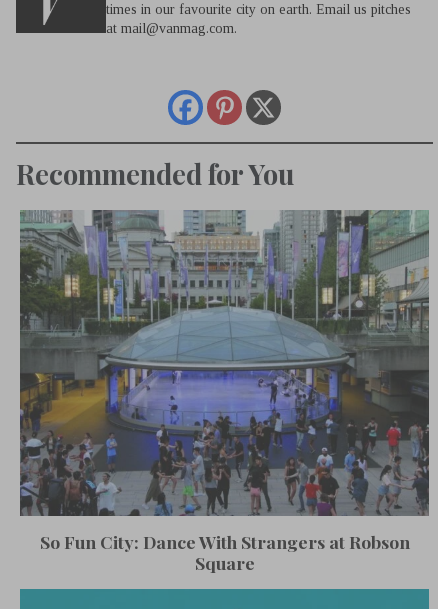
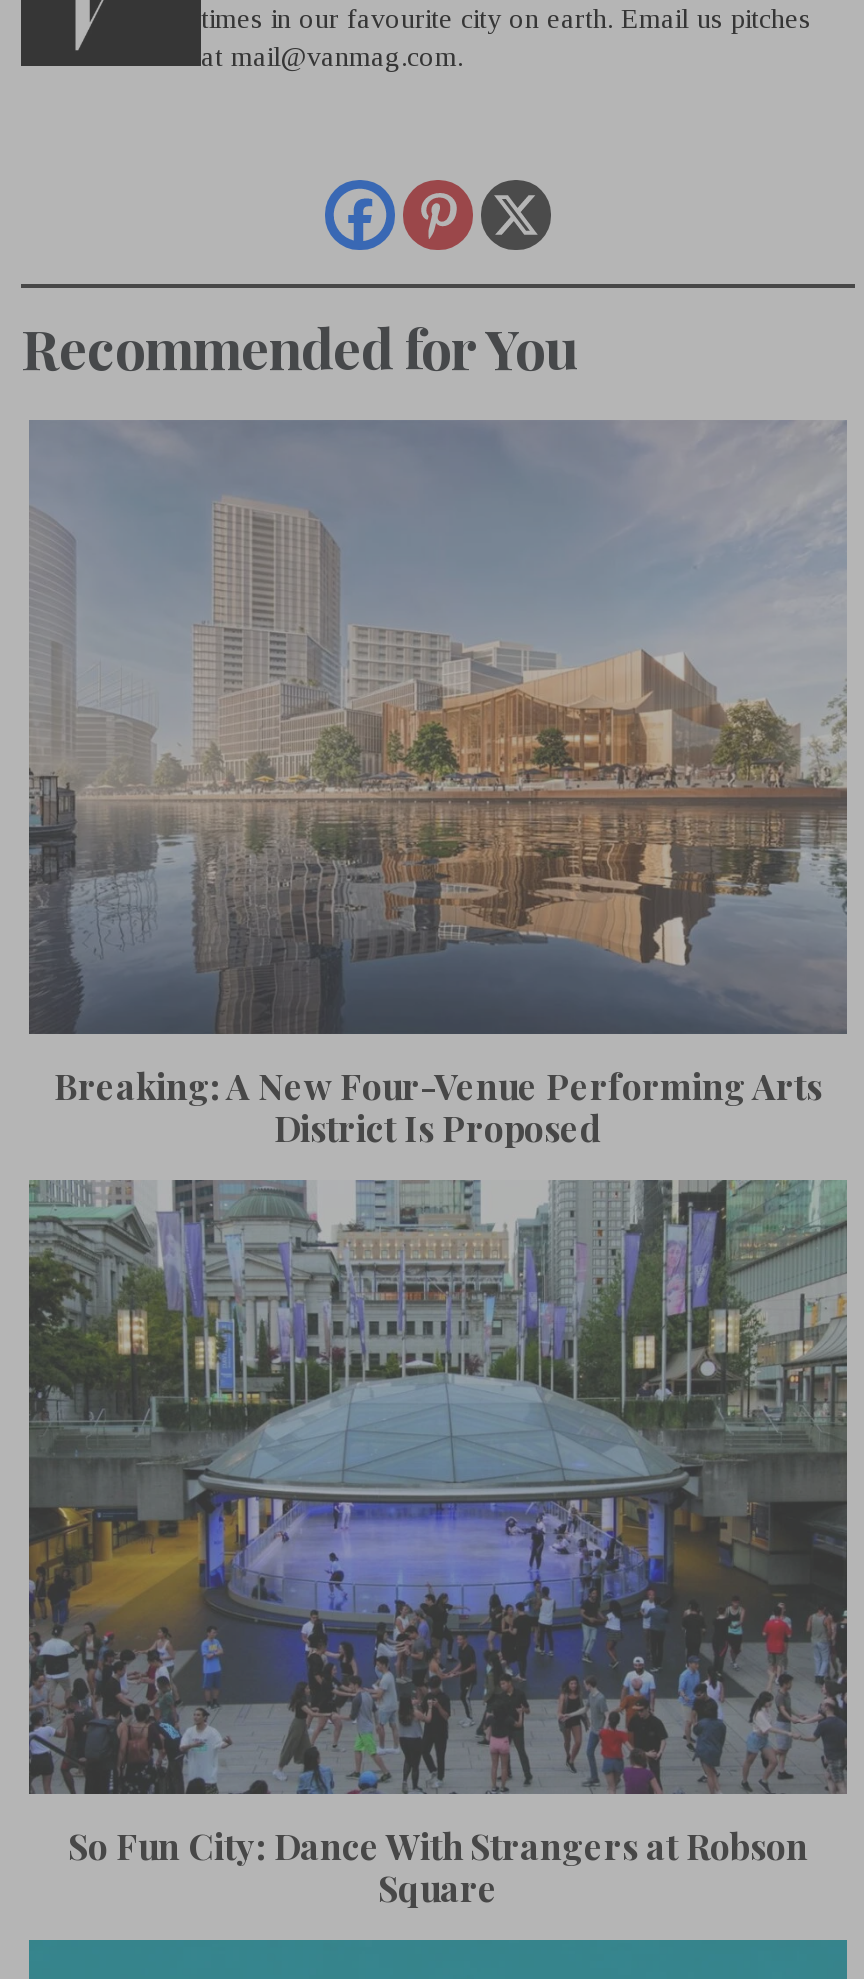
none -> [27,418,849,1150] [image] | Breaking: A New Four-Venue Performing Arts | District Is Proposed

